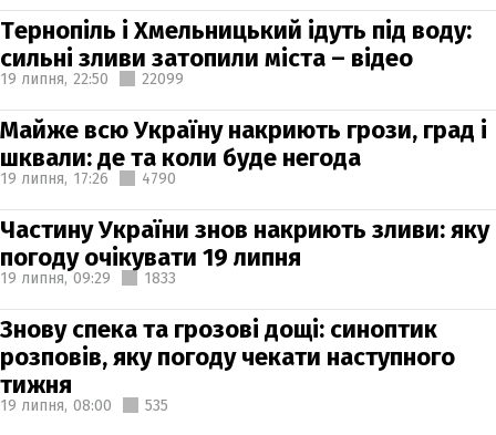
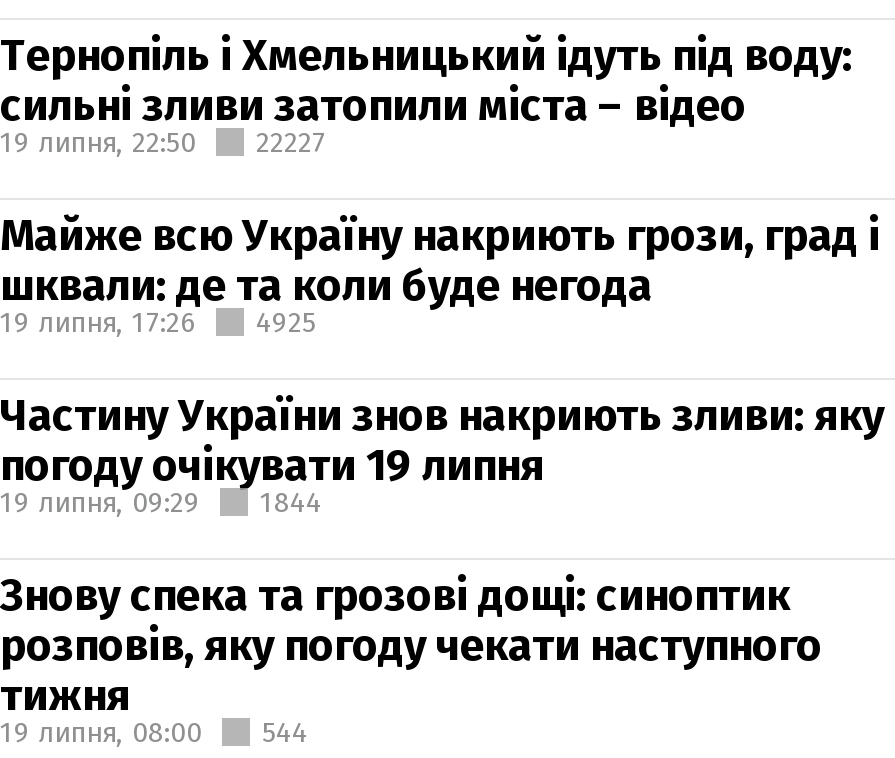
[0,69,184,88] 19 липня, 22:50 22099 -> [0,125,326,159] 19 липня, 22:50 22227
[0,169,176,188] 19 липня, 17:26 4790 -> [0,305,316,339] 19 липня, 17:26 4925
[0,268,176,287] 19 липня, 09:29 1833 -> [0,485,322,519] 19 липня, 09:29 1844
[0,396,168,415] 19 липня, 08:00 535 -> [0,715,308,749] 19 липня, 08:00 544

